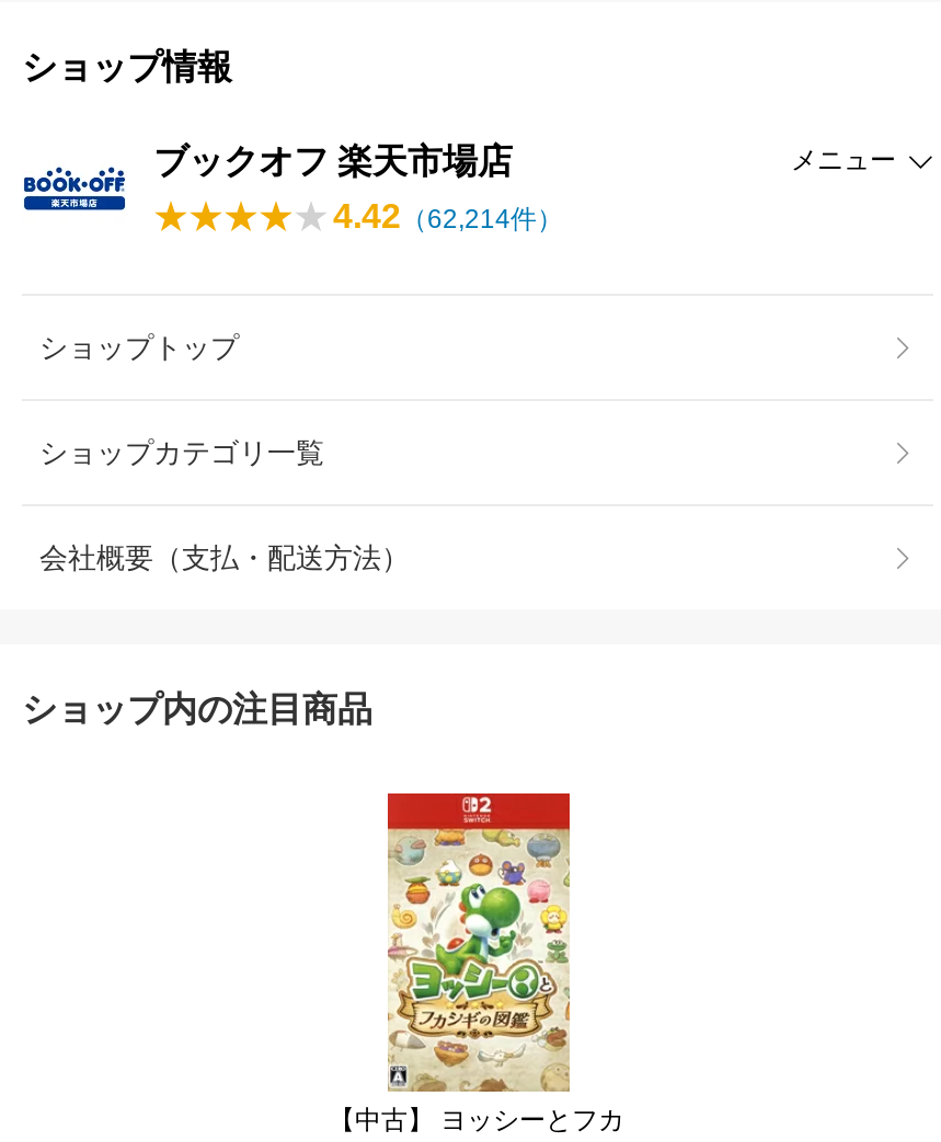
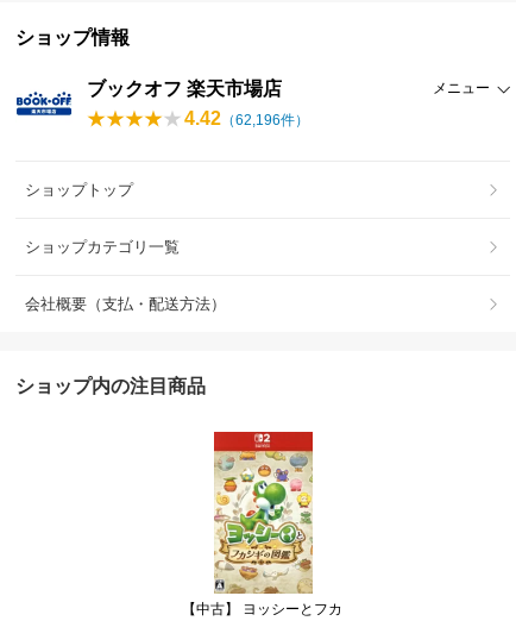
[333,197,563,235] 4.42（62,214件） -> [184,108,309,128] 4.42（62,196件）

